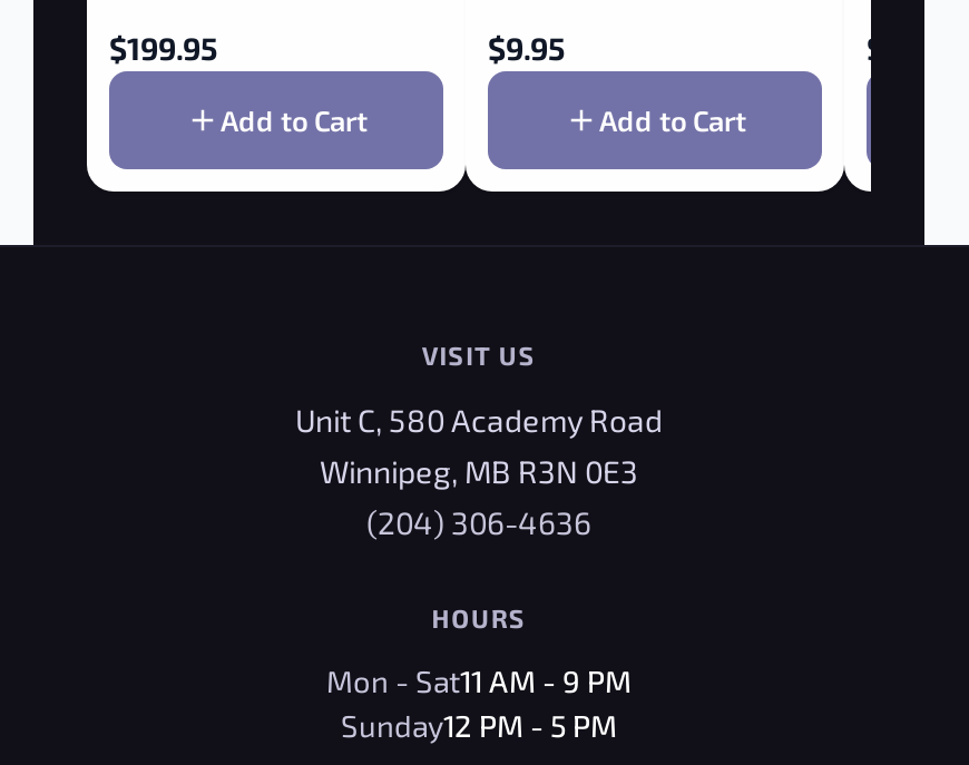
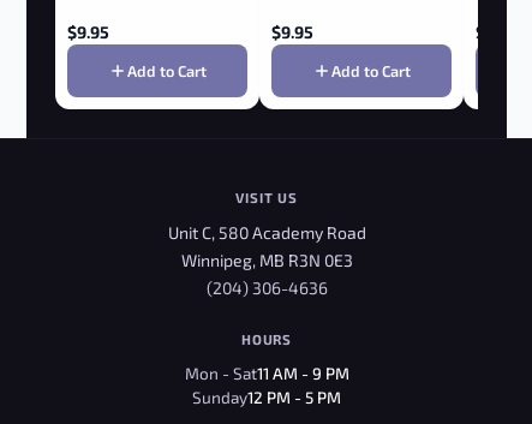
[109,30,218,68] $199.95 -> [67,21,109,42] $9.95

